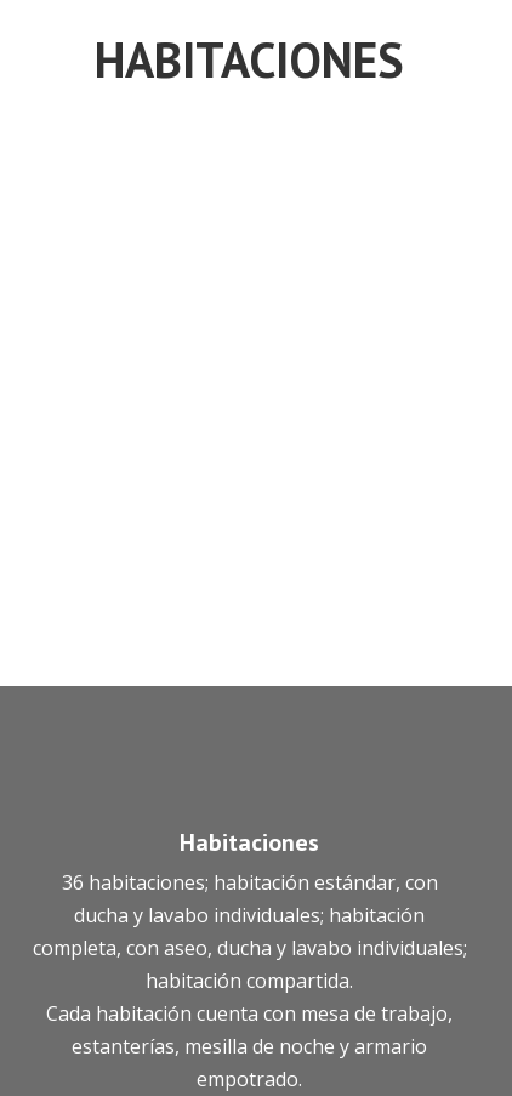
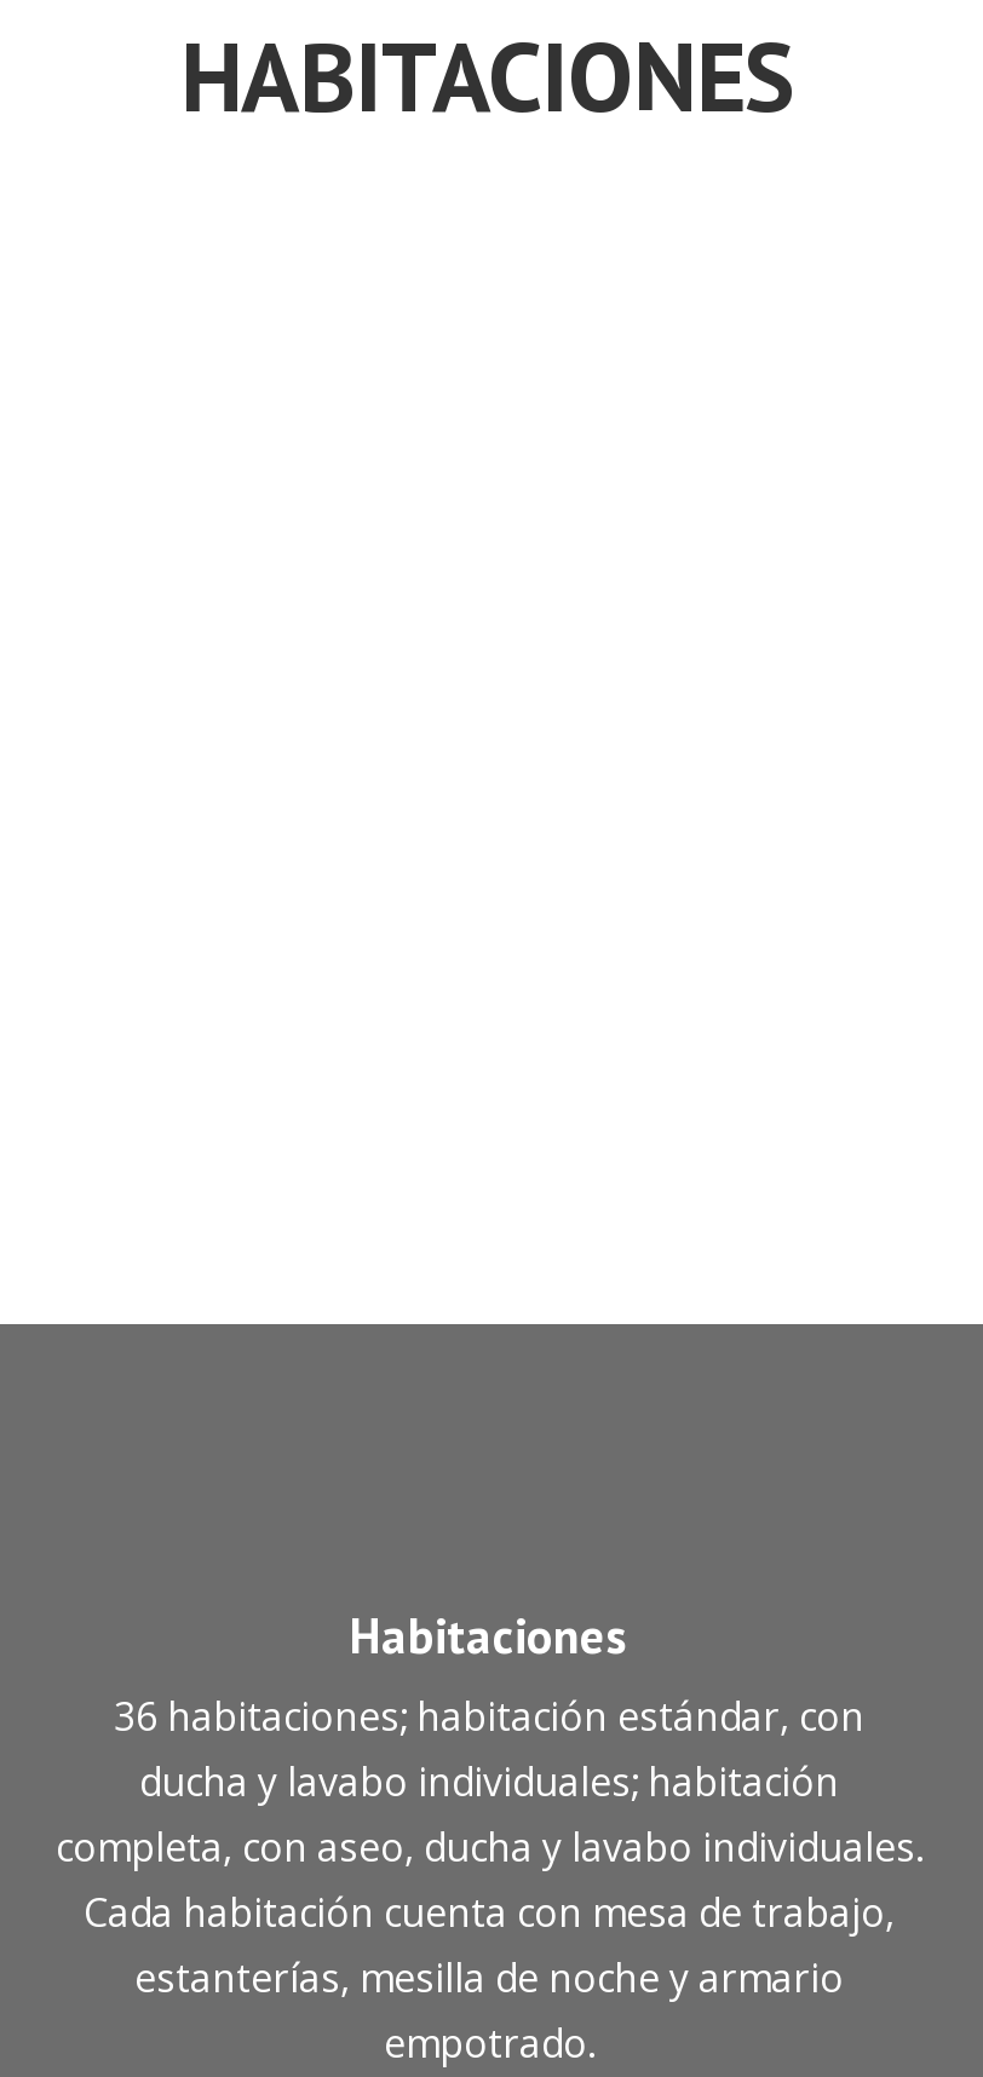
[33,935,467,994] completa, con aseo, ducha y lavabo individuales; | habitación compartida. -> [56,1820,922,1874] completa, con aseo, ducha y lavabo individuales.

